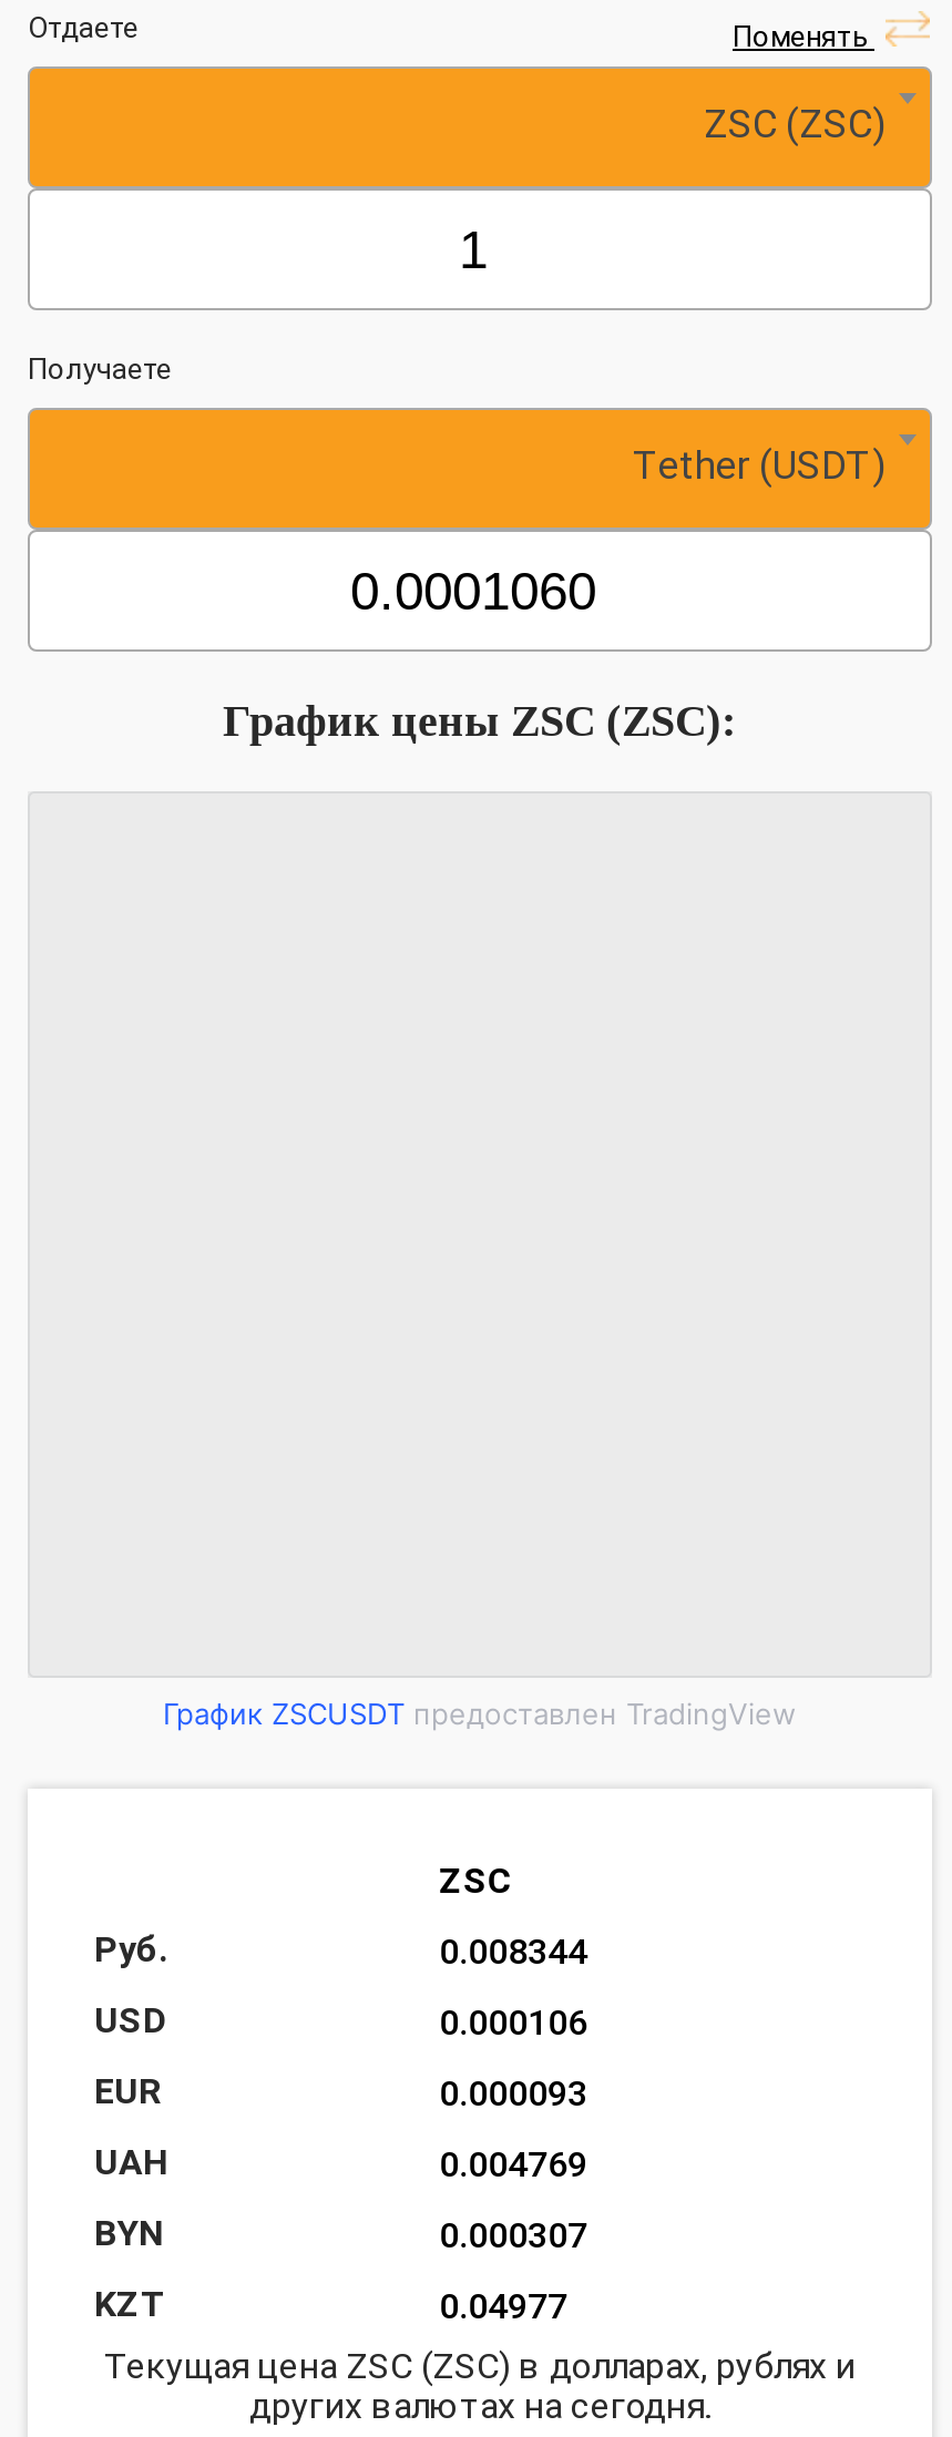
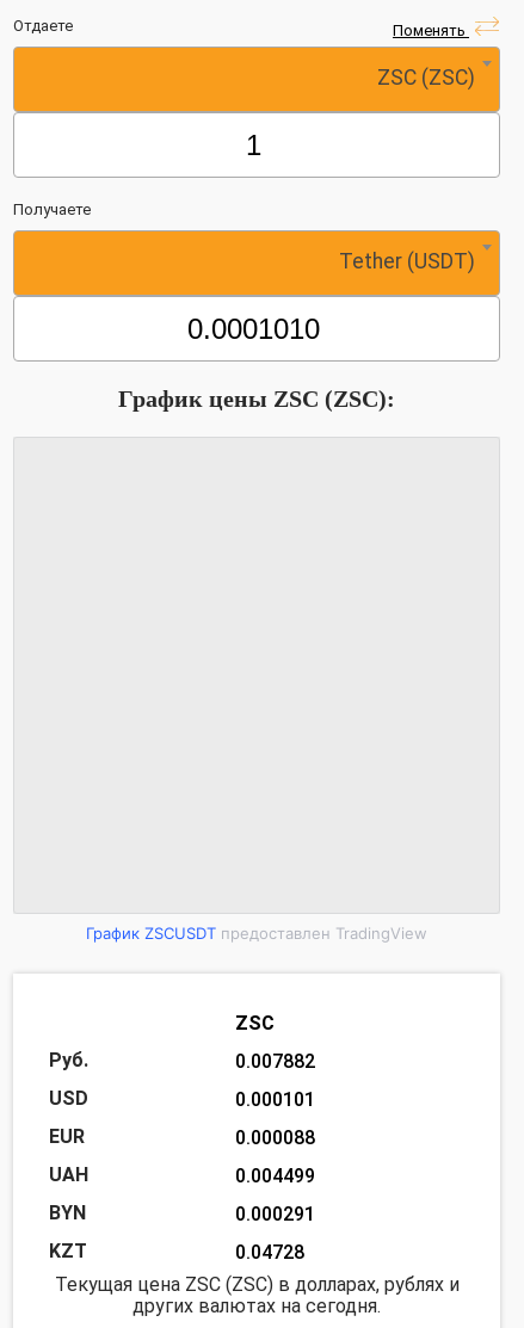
[439,1931,588,1973] 0.008344 -> [235,1050,315,1073] 0.007882
[439,2001,588,2044] 0.000106 -> [235,1088,315,1111] 0.000101
[439,2072,588,2115] 0.000093 -> [235,1126,315,1149] 0.000088
[439,2143,588,2185] 0.004769 -> [235,1165,315,1187] 0.004499
[439,2214,588,2256] 0.000307 -> [235,1203,315,1225] 0.000291
[439,2285,568,2327] 0.04977 -> [235,1241,304,1264] 0.04728

